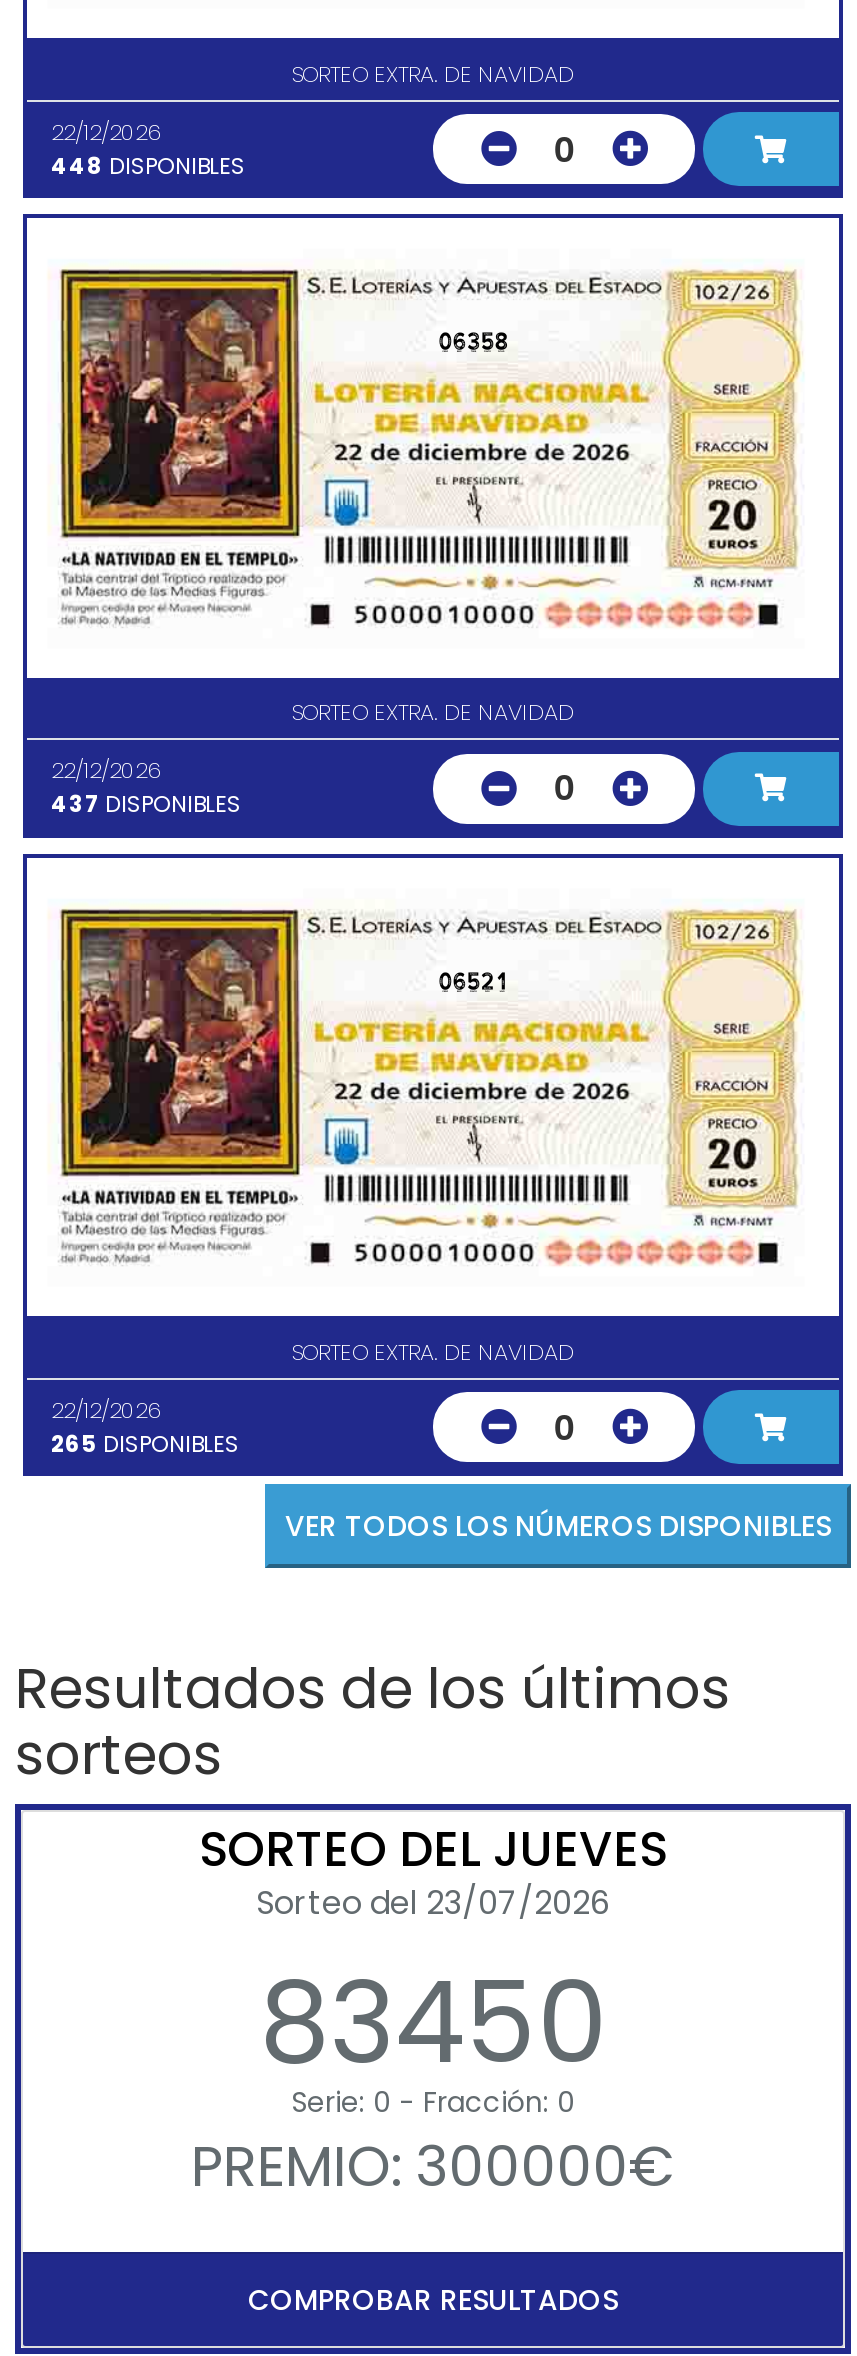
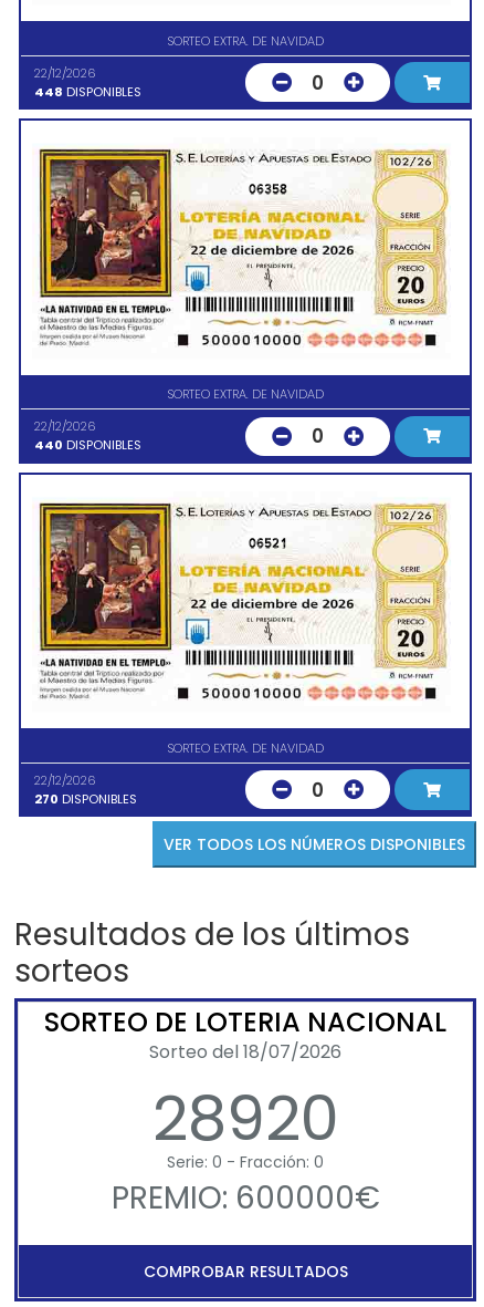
[51,788,241,820] 437 DISPONIBLES -> [34,436,141,454] 440 DISPONIBLES
[51,1427,239,1459] 265 DISPONIBLES -> [34,790,137,808] 270 DISPONIBLES
[199,1815,667,2101] SORTEO DEL JUEVES | Sorteo del 23/07/2026 | 83450 -> [44,1004,446,1162] SORTEO DE LOTERIA NACIONAL | Sorteo del 18/07/2026 | 28920
[191,2127,675,2205] PREMIO: 300000€ -> [111,1177,380,1220] PREMIO: 600000€

